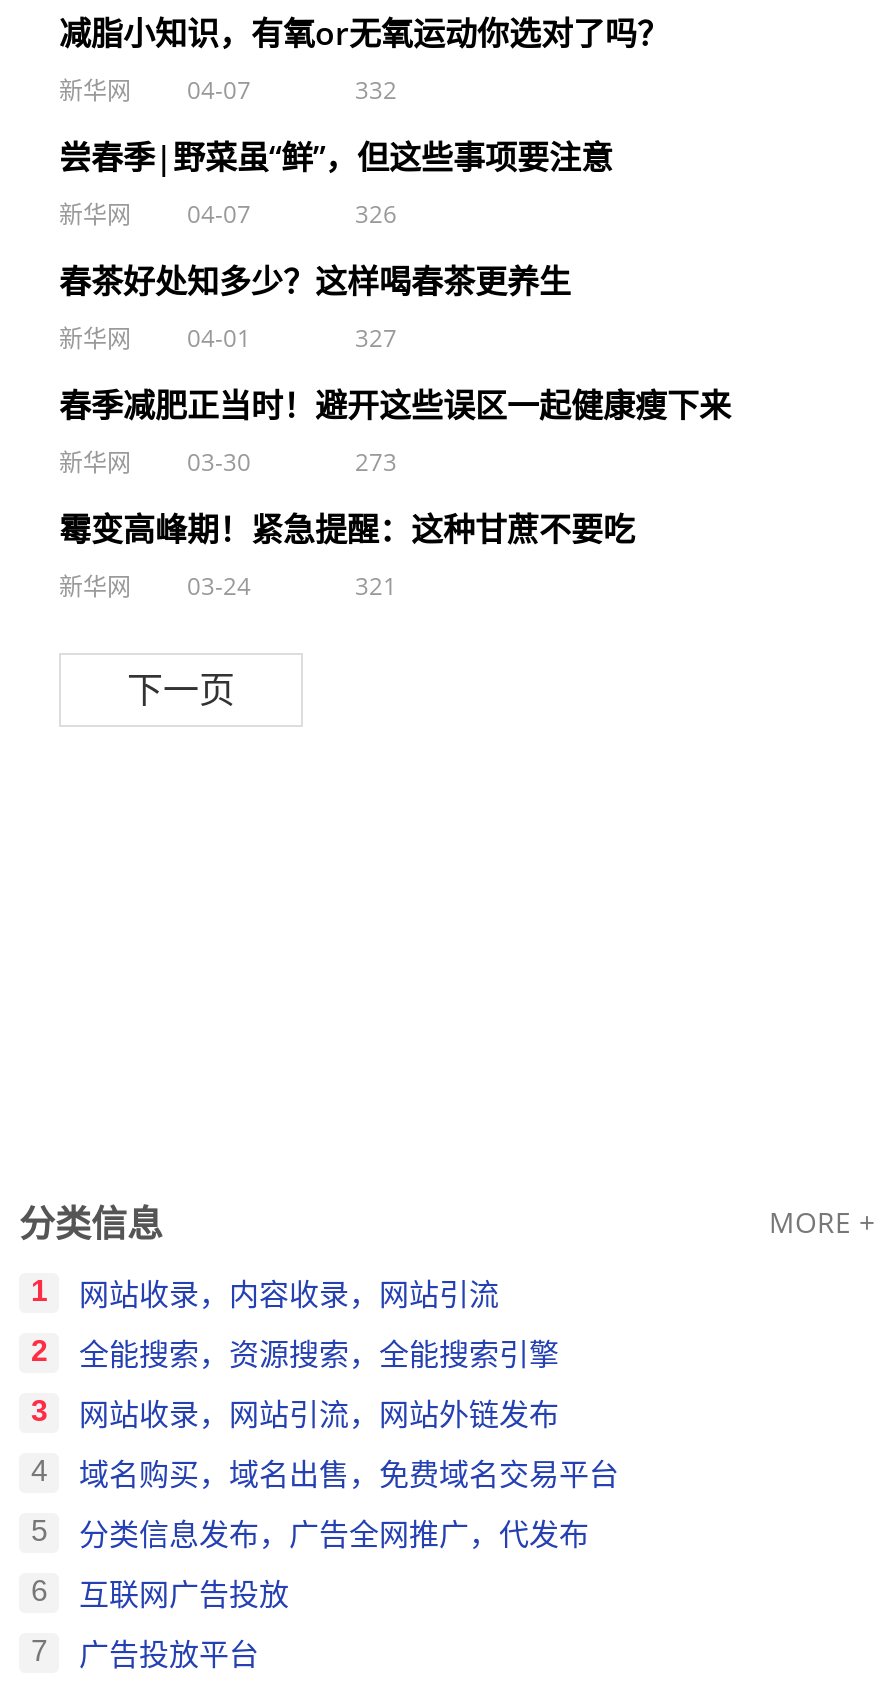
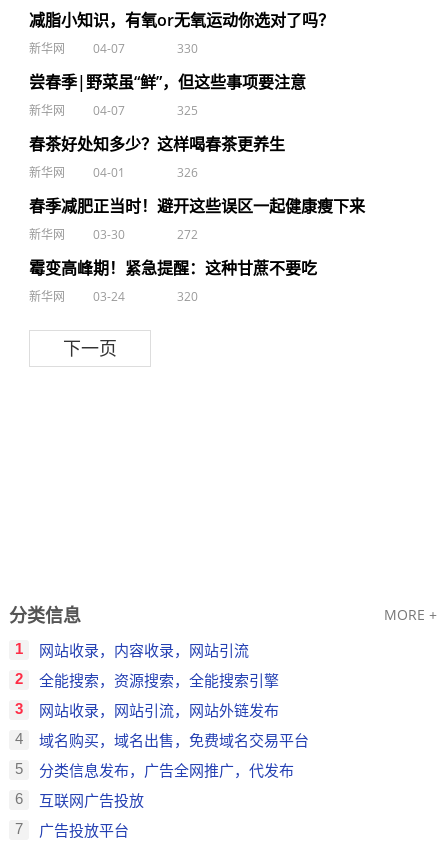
[355,73,397,107] 332 -> [177,40,198,57] 330
[355,197,397,231] 326 -> [177,102,198,119] 325
[355,321,397,355] 327 -> [177,164,198,181] 326
[355,445,397,479] 273 -> [177,226,198,243] 272
[355,569,397,603] 321 -> [177,288,198,305] 320

